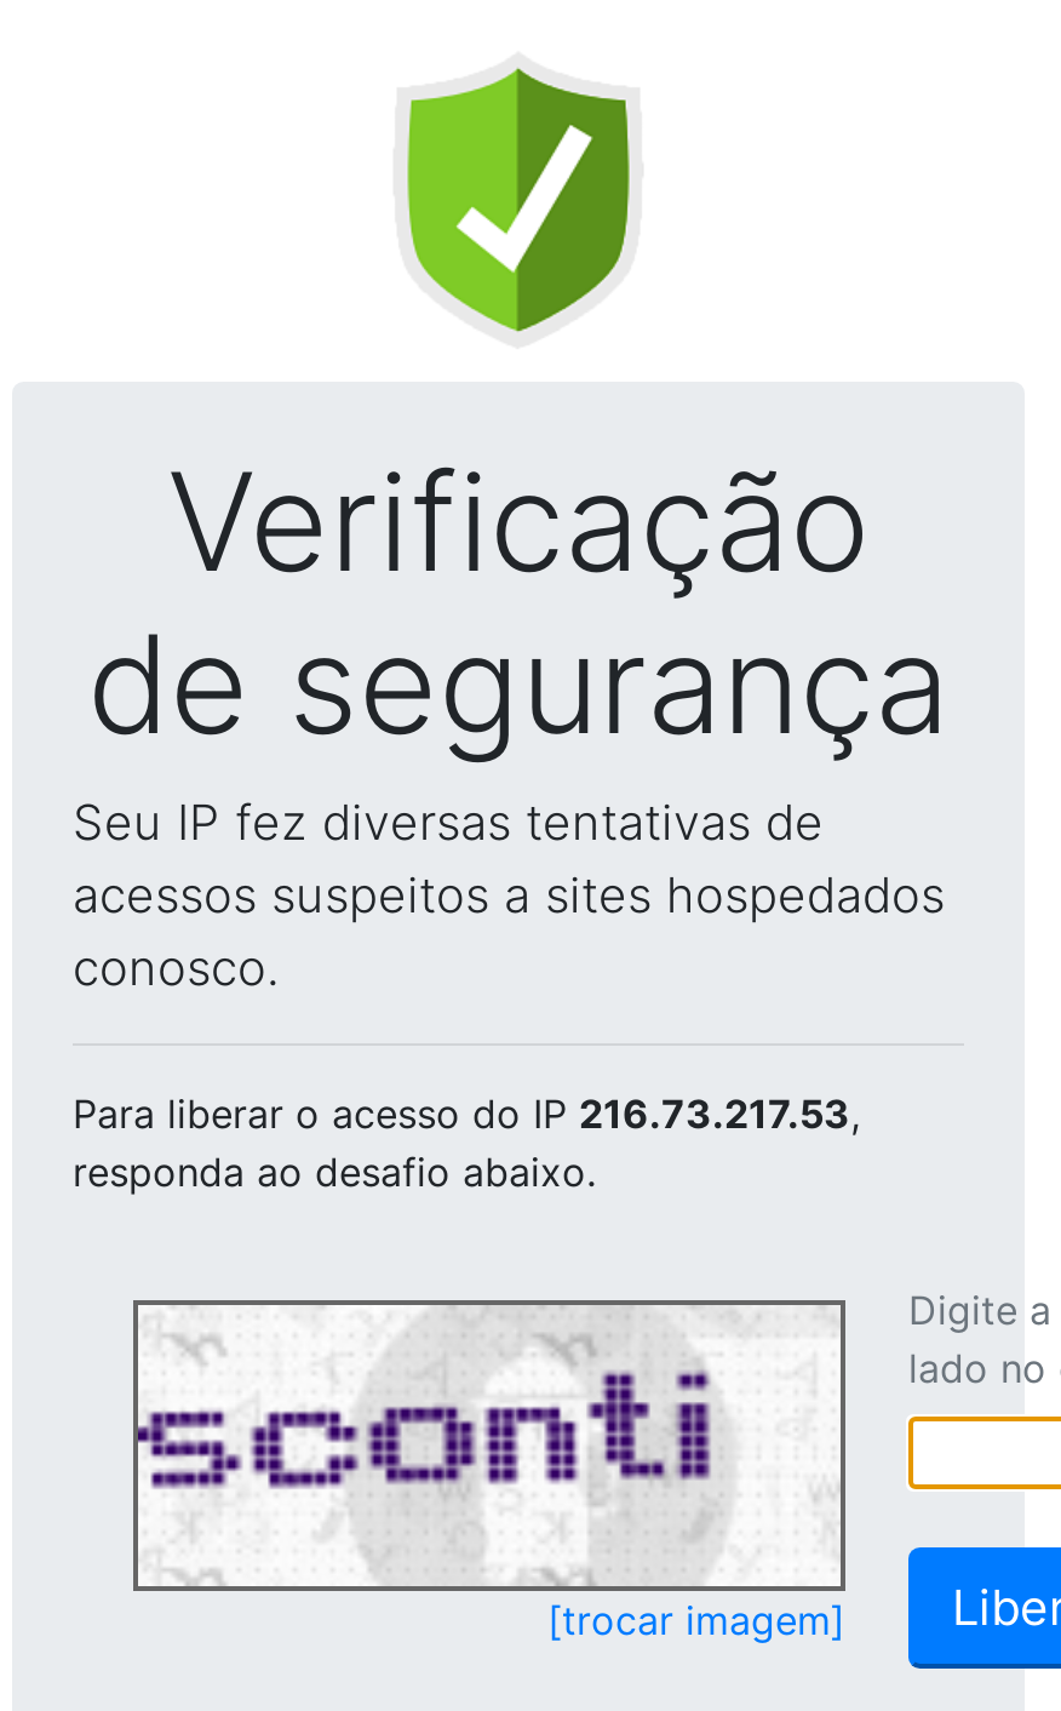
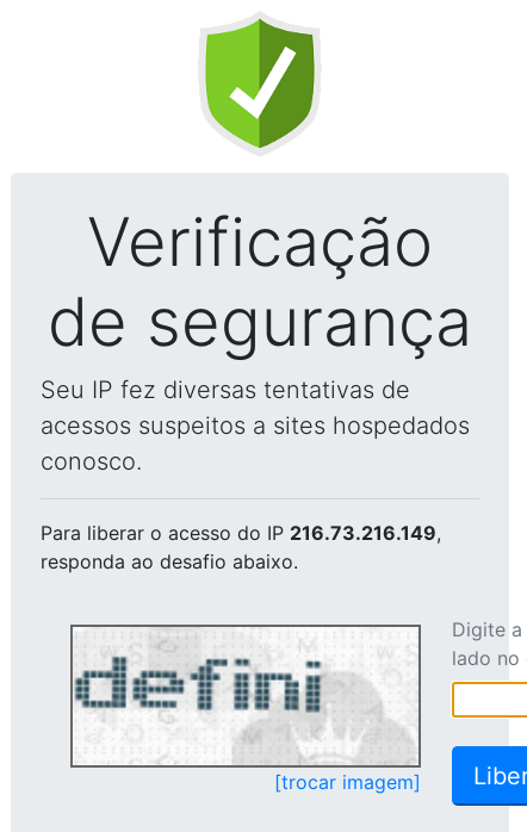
[73,1089,860,1138] Para liberar o acesso do IP 216.73.217.53, -> [41,521,441,545] Para liberar o acesso do IP 216.73.216.149,
[136,1310,831,1584] [image] -> [73,628,414,763] [image]

